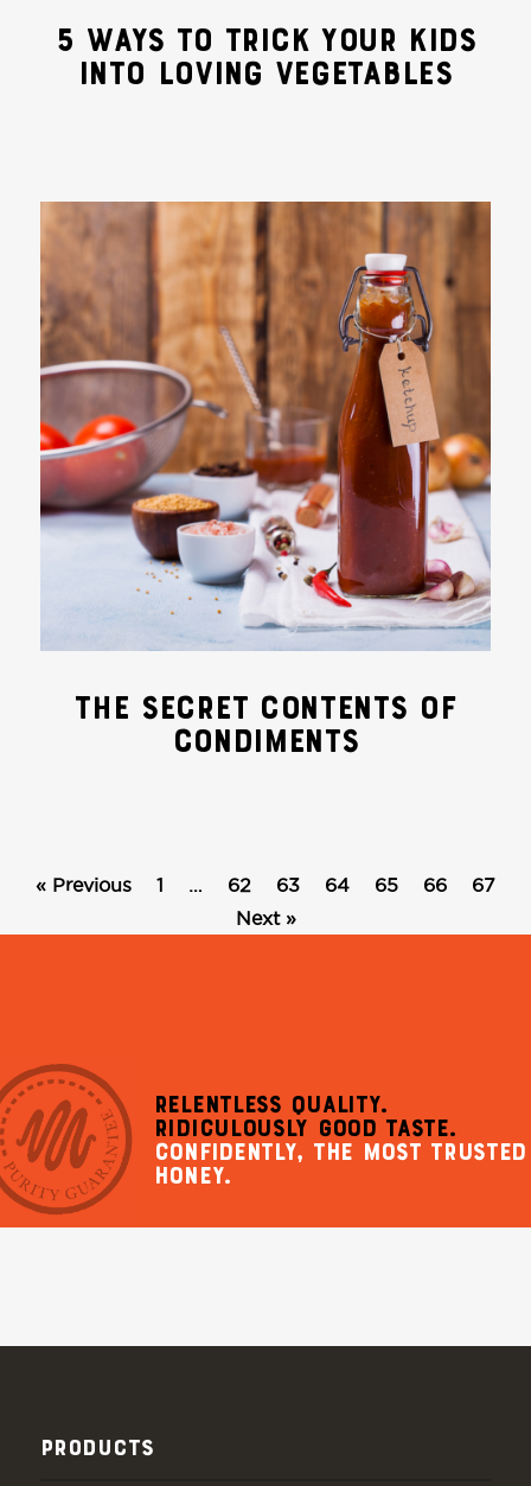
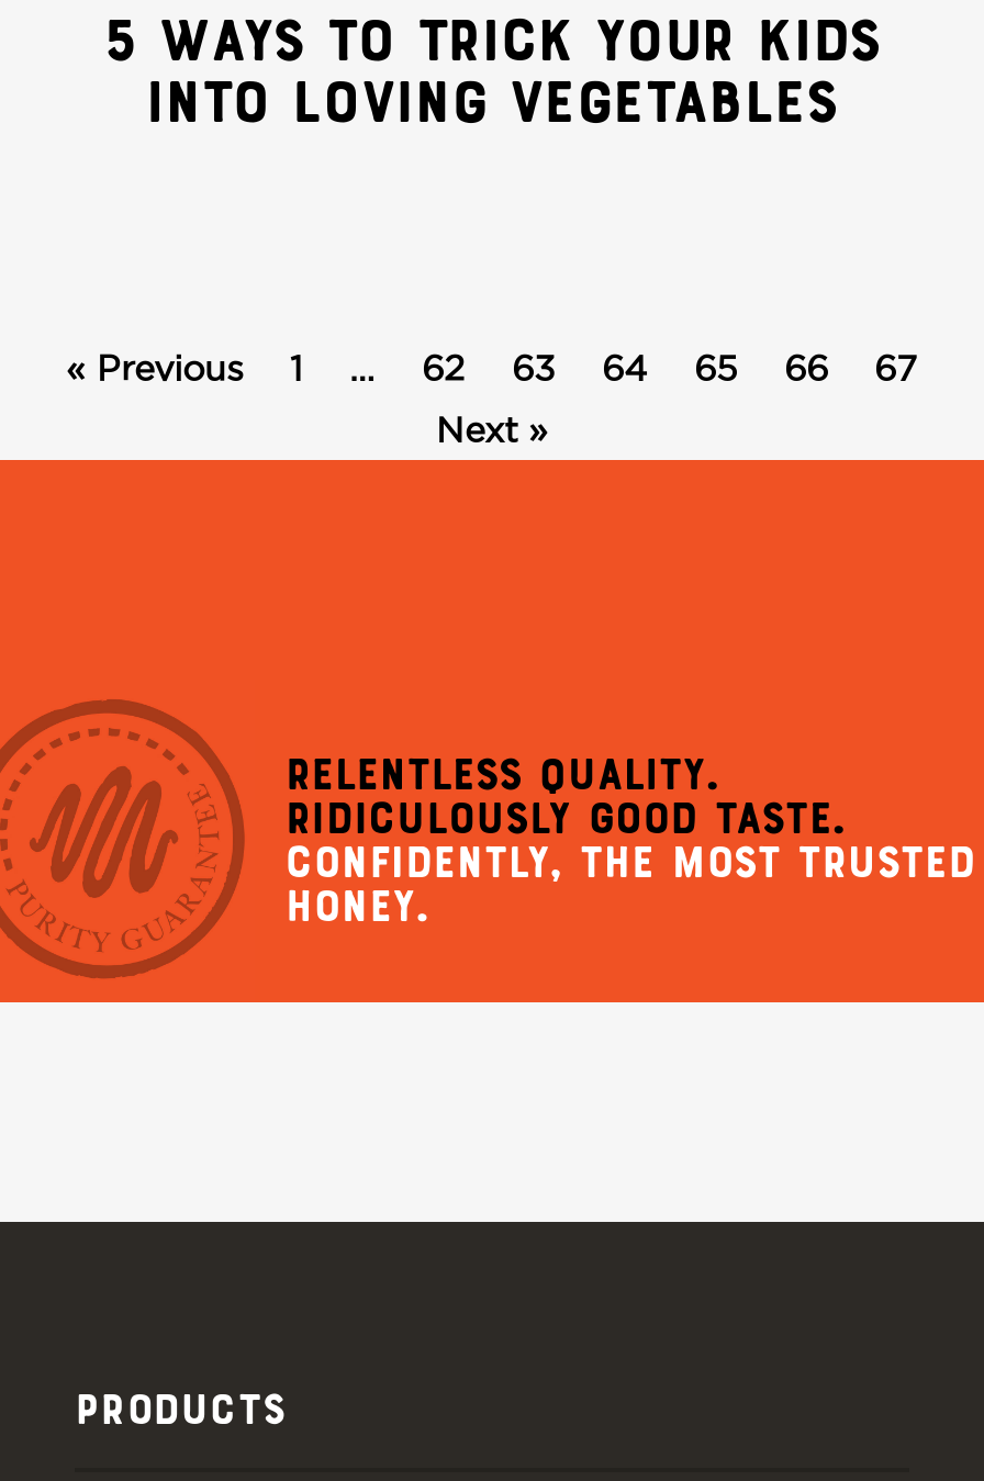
[39,200,492,761] [image] | THE SECRET CONTENTS OF | CONDIMENTS -> none

